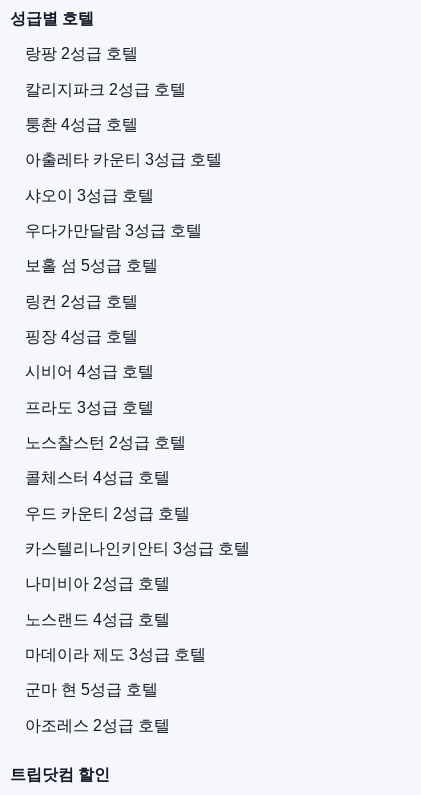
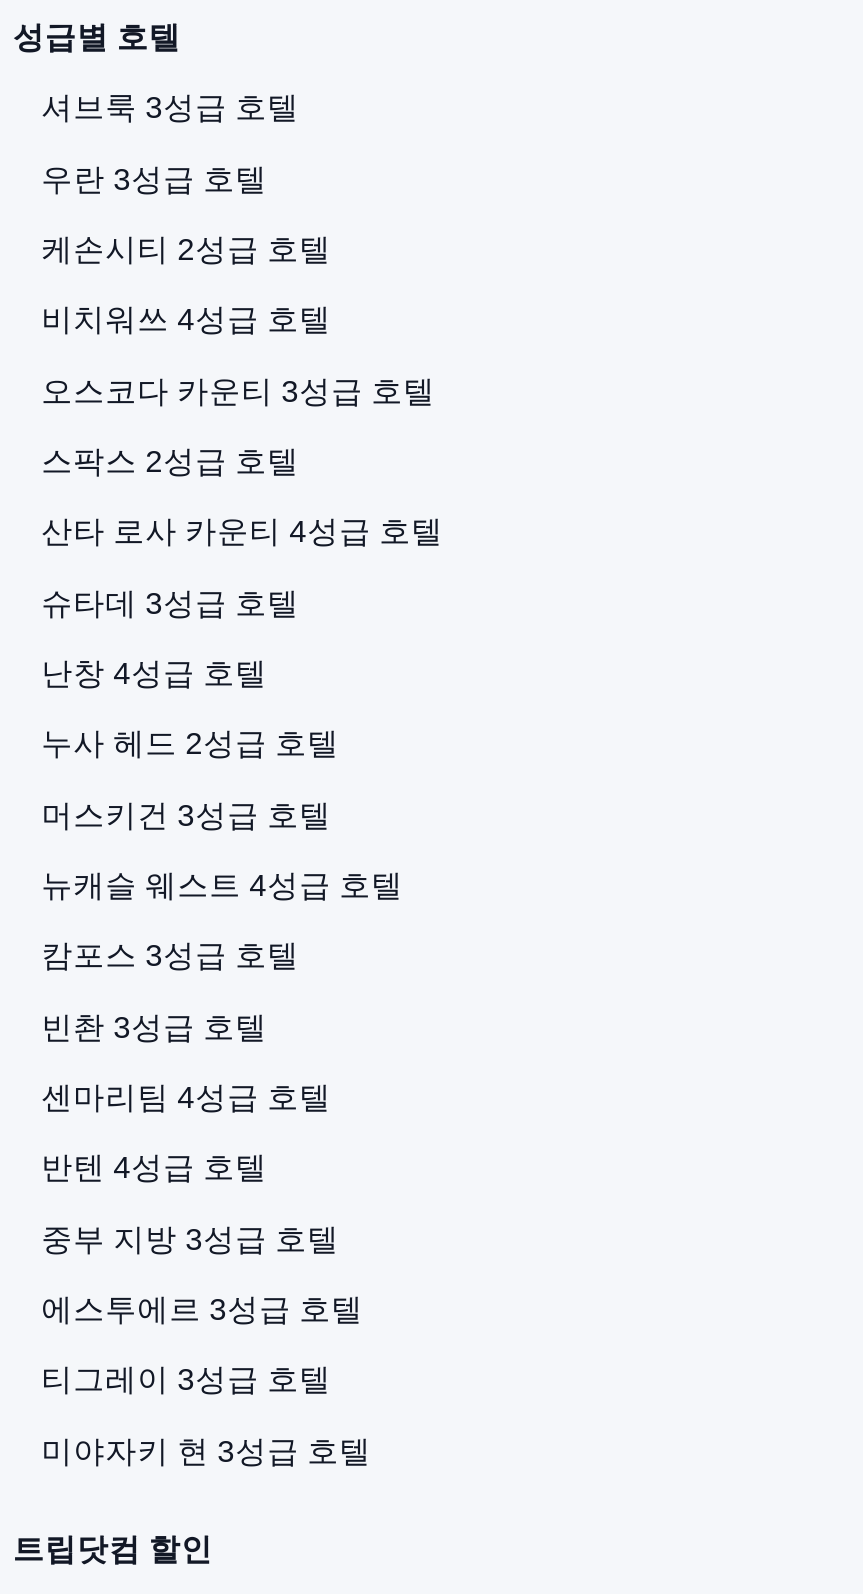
[25,45,138,62] 랑팡 2성급 호텔 -> [41,91,299,125] 셔브룩 3성급 호텔
[25,81,186,98] 칼리지파크 2성급 호텔 -> [41,162,267,196] 우란 3성급 호텔
[25,116,138,133] 퉁촨 4성급 호텔 -> [41,232,331,266] 케손시티 2성급 호텔
[25,151,222,168] 아출레타 카운티 3성급 호텔 -> [41,303,331,337] 비치워쓰 4성급 호텔
[25,187,154,204] 샤오이 3성급 호텔 -> [41,374,435,408] 오스코다 카운티 3성급 호텔
[25,222,202,239] 우다가만달람 3성급 호텔 -> [41,444,299,478] 스팍스 2성급 호텔
[25,257,158,274] 보홀 섬 5성급 호텔 -> [41,515,443,549] 산타 로사 카운티 4성급 호텔
[25,293,138,310] 링컨 2성급 호텔 -> [41,586,299,620] 슈타데 3성급 호텔
[25,328,138,345] 핑장 4성급 호텔 -> [41,656,267,690] 난창 4성급 호텔
[25,363,154,380] 시비어 4성급 호텔 -> [41,727,339,761] 누사 헤드 2성급 호텔
[25,399,154,416] 프라도 3성급 호텔 -> [41,798,331,832] 머스키건 3성급 호텔
[25,434,186,451] 노스찰스턴 2성급 호텔 -> [41,868,403,902] 뉴캐슬 웨스트 4성급 호텔
[25,469,170,486] 콜체스터 4성급 호텔 -> [41,939,299,973] 캄포스 3성급 호텔
[25,505,190,522] 우드 카운티 2성급 호텔 -> [41,1010,267,1044] 빈촨 3성급 호텔
[25,540,250,557] 카스텔리나인키안티 3성급 호텔 -> [41,1080,331,1114] 센마리팀 4성급 호텔
[25,575,170,592] 나미비아 2성급 호텔 -> [41,1151,267,1185] 반텐 4성급 호텔
[25,611,170,628] 노스랜드 4성급 호텔 -> [41,1221,339,1255] 중부 지방 3성급 호텔
[25,646,206,663] 마데이라 제도 3성급 호텔 -> [41,1292,363,1326] 에스투에르 3성급 호텔
[25,681,158,698] 군마 현 5성급 호텔 -> [41,1363,331,1397] 티그레이 3성급 호텔
[25,717,170,734] 아조레스 2성급 호텔 -> [41,1433,371,1467] 미야자키 현 3성급 호텔

